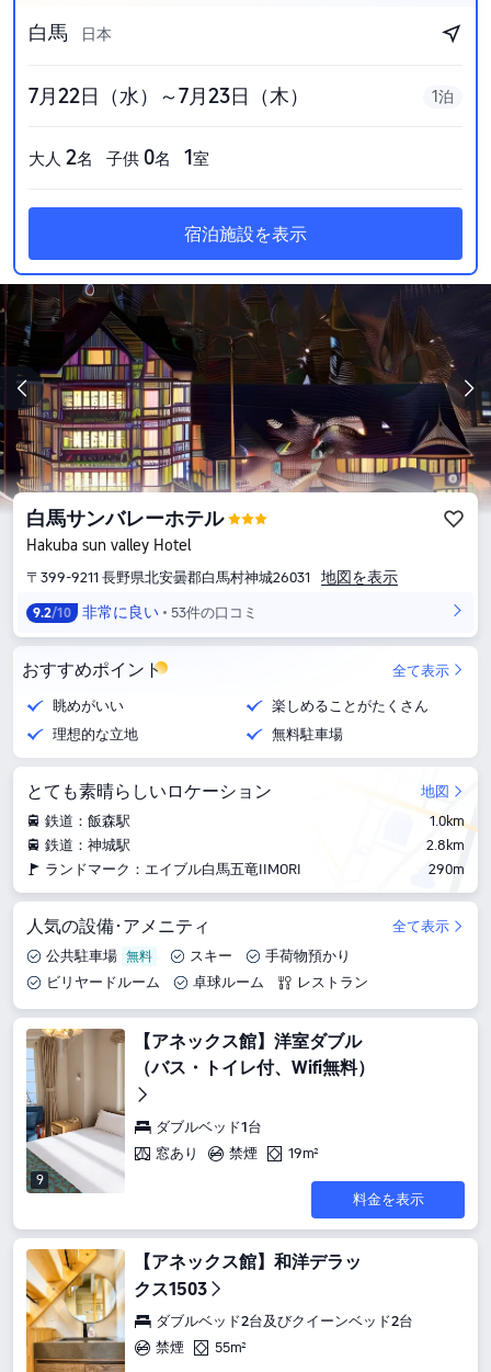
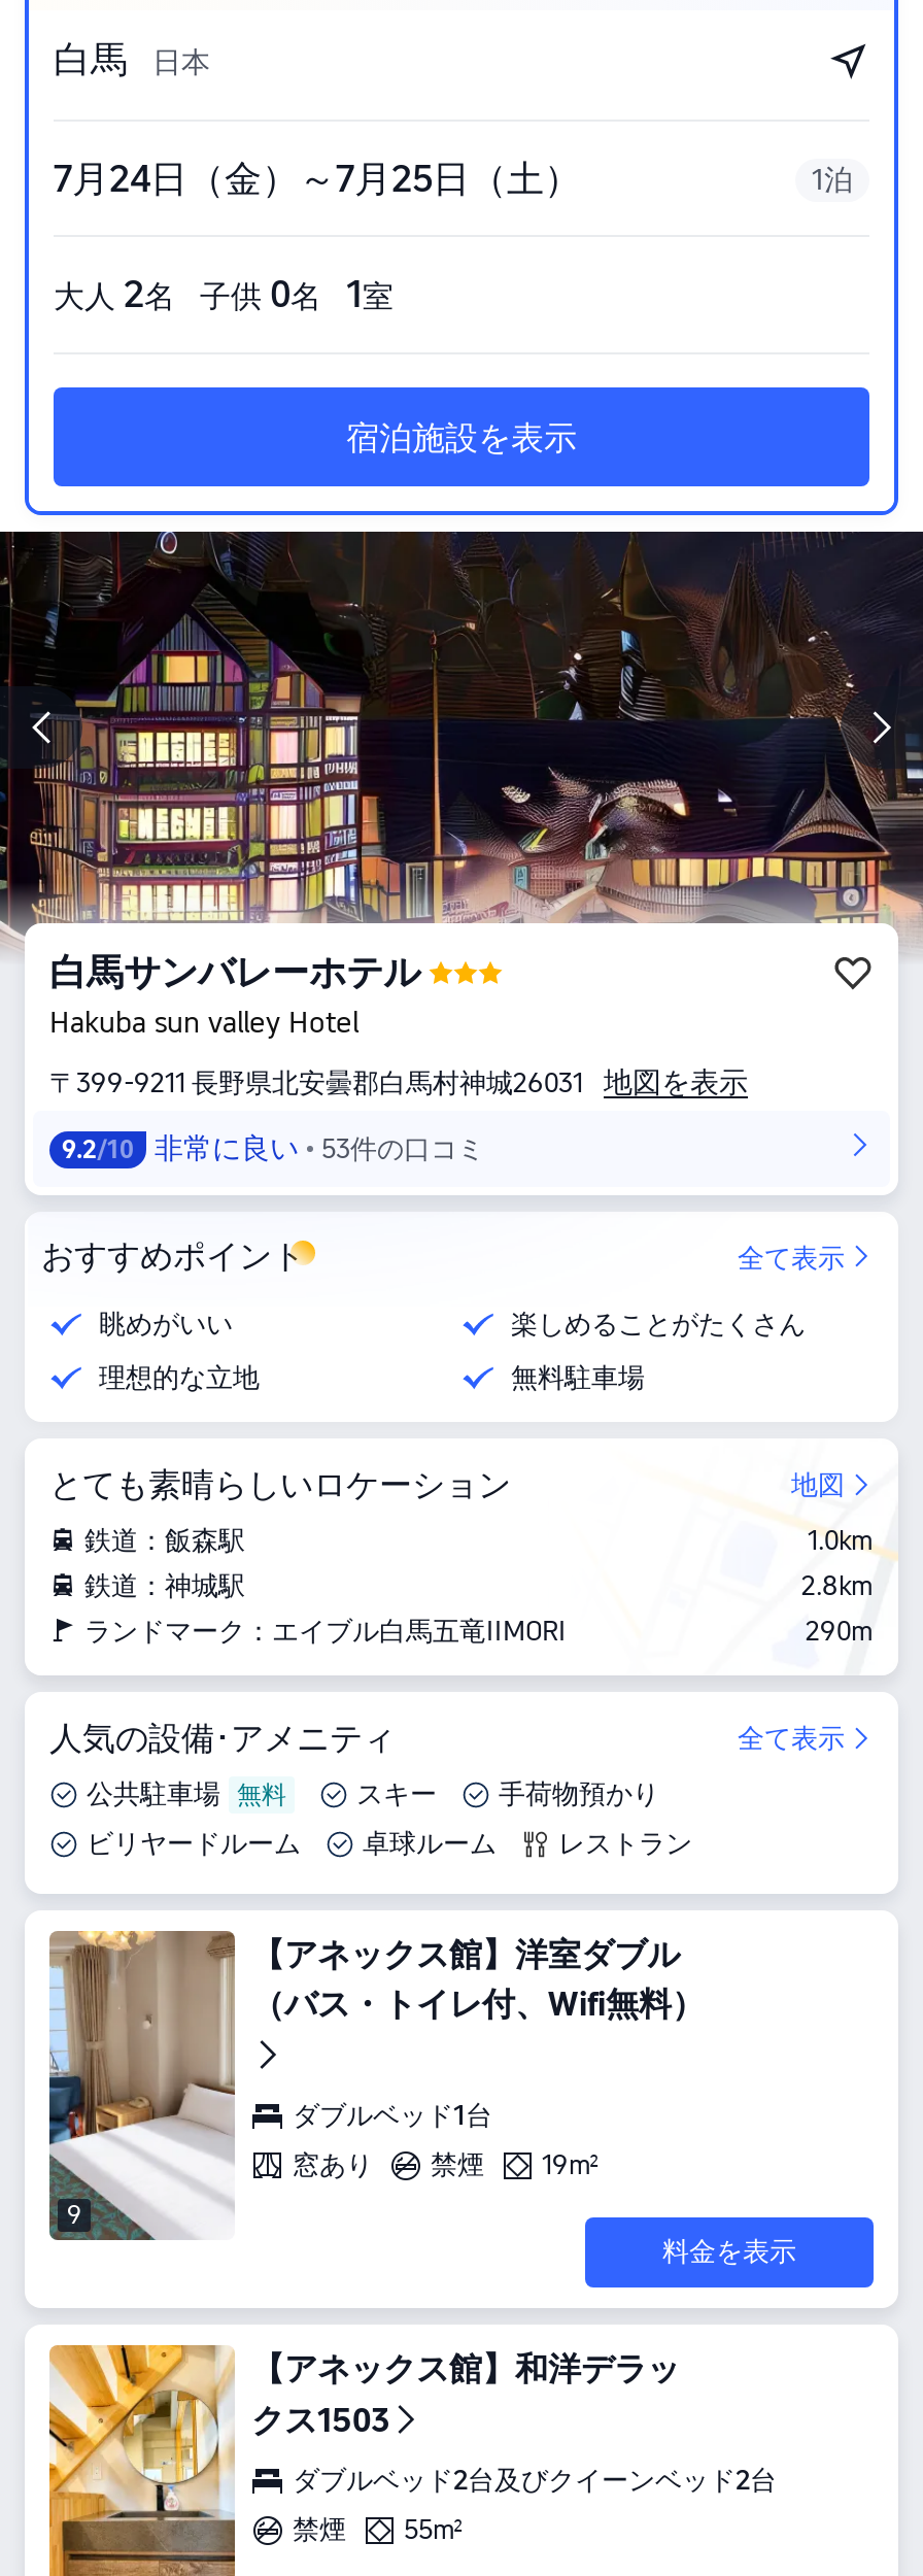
[28,84,309,107] 7月22日（水）～7月23日（木） -> [54,157,581,200] 7月24日（金）～7月25日（土）

